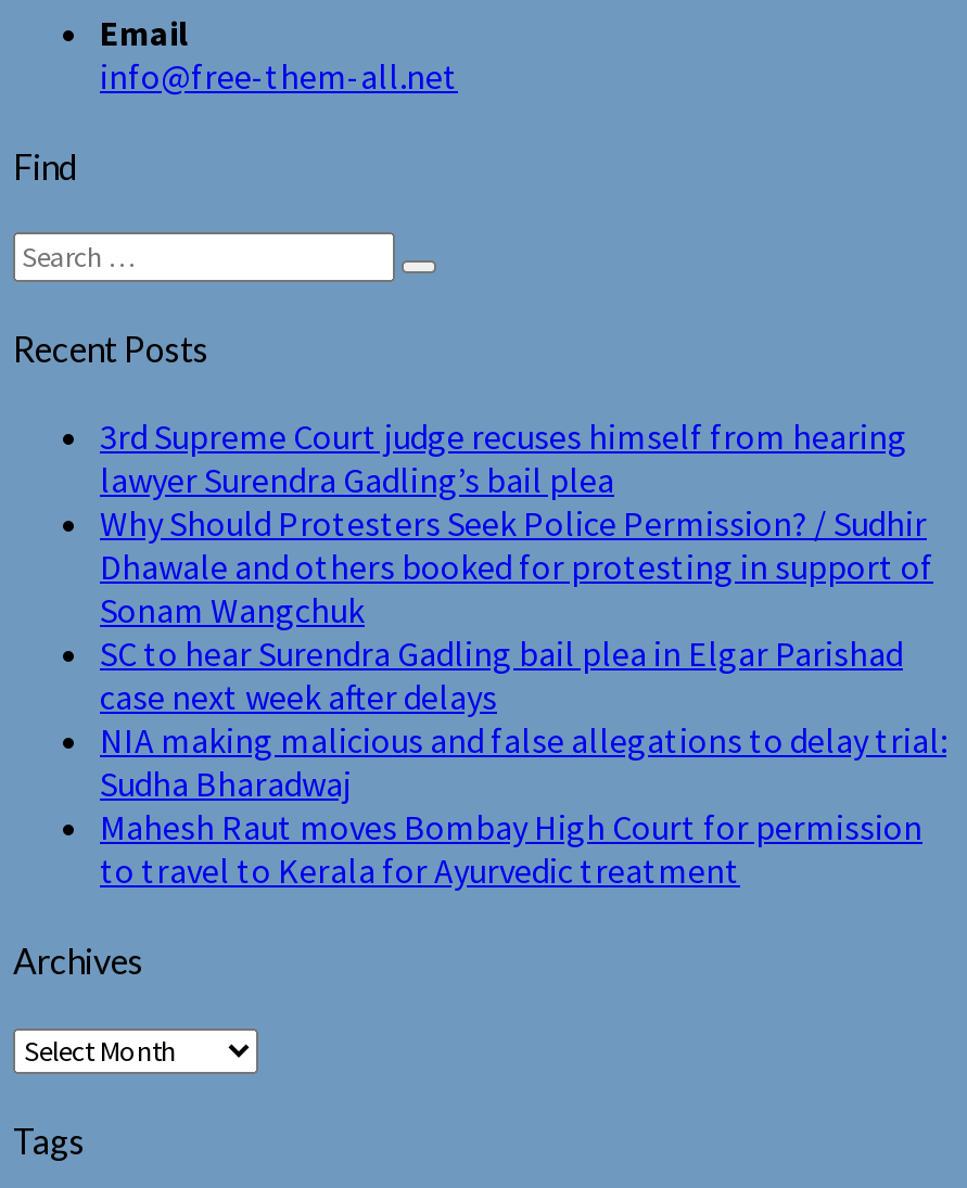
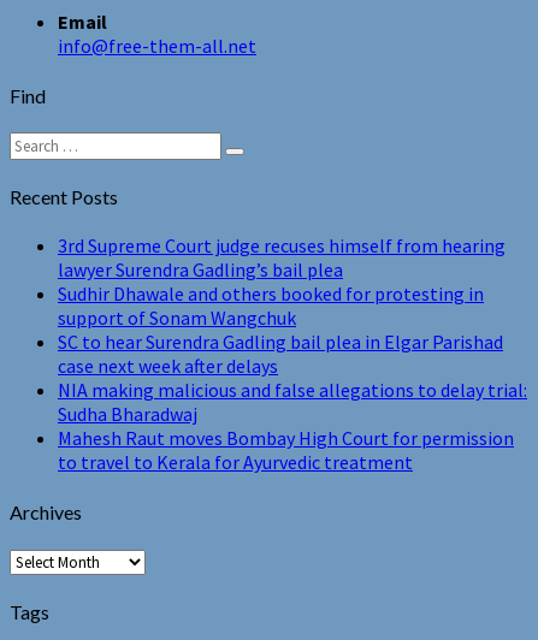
[100,502,933,632] Why Should Protesters Seek Police Permission? / Sudhir | Dhawale and others booked for protesting in support of | Sonam Wangchuk -> [58,282,484,330] Sudhir Dhawale and others booked for protesting in | support of Sonam Wangchuk

